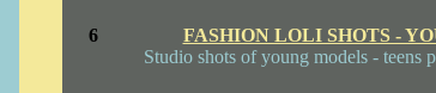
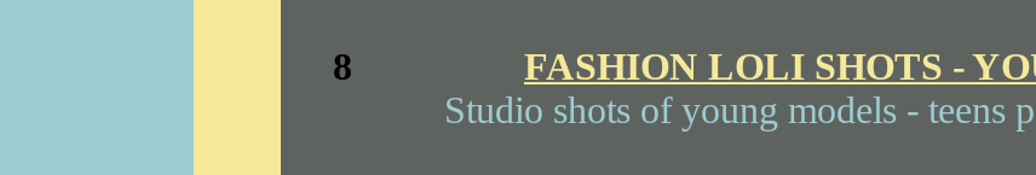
[88,25,98,45] 6 -> [333,46,352,87] 8

